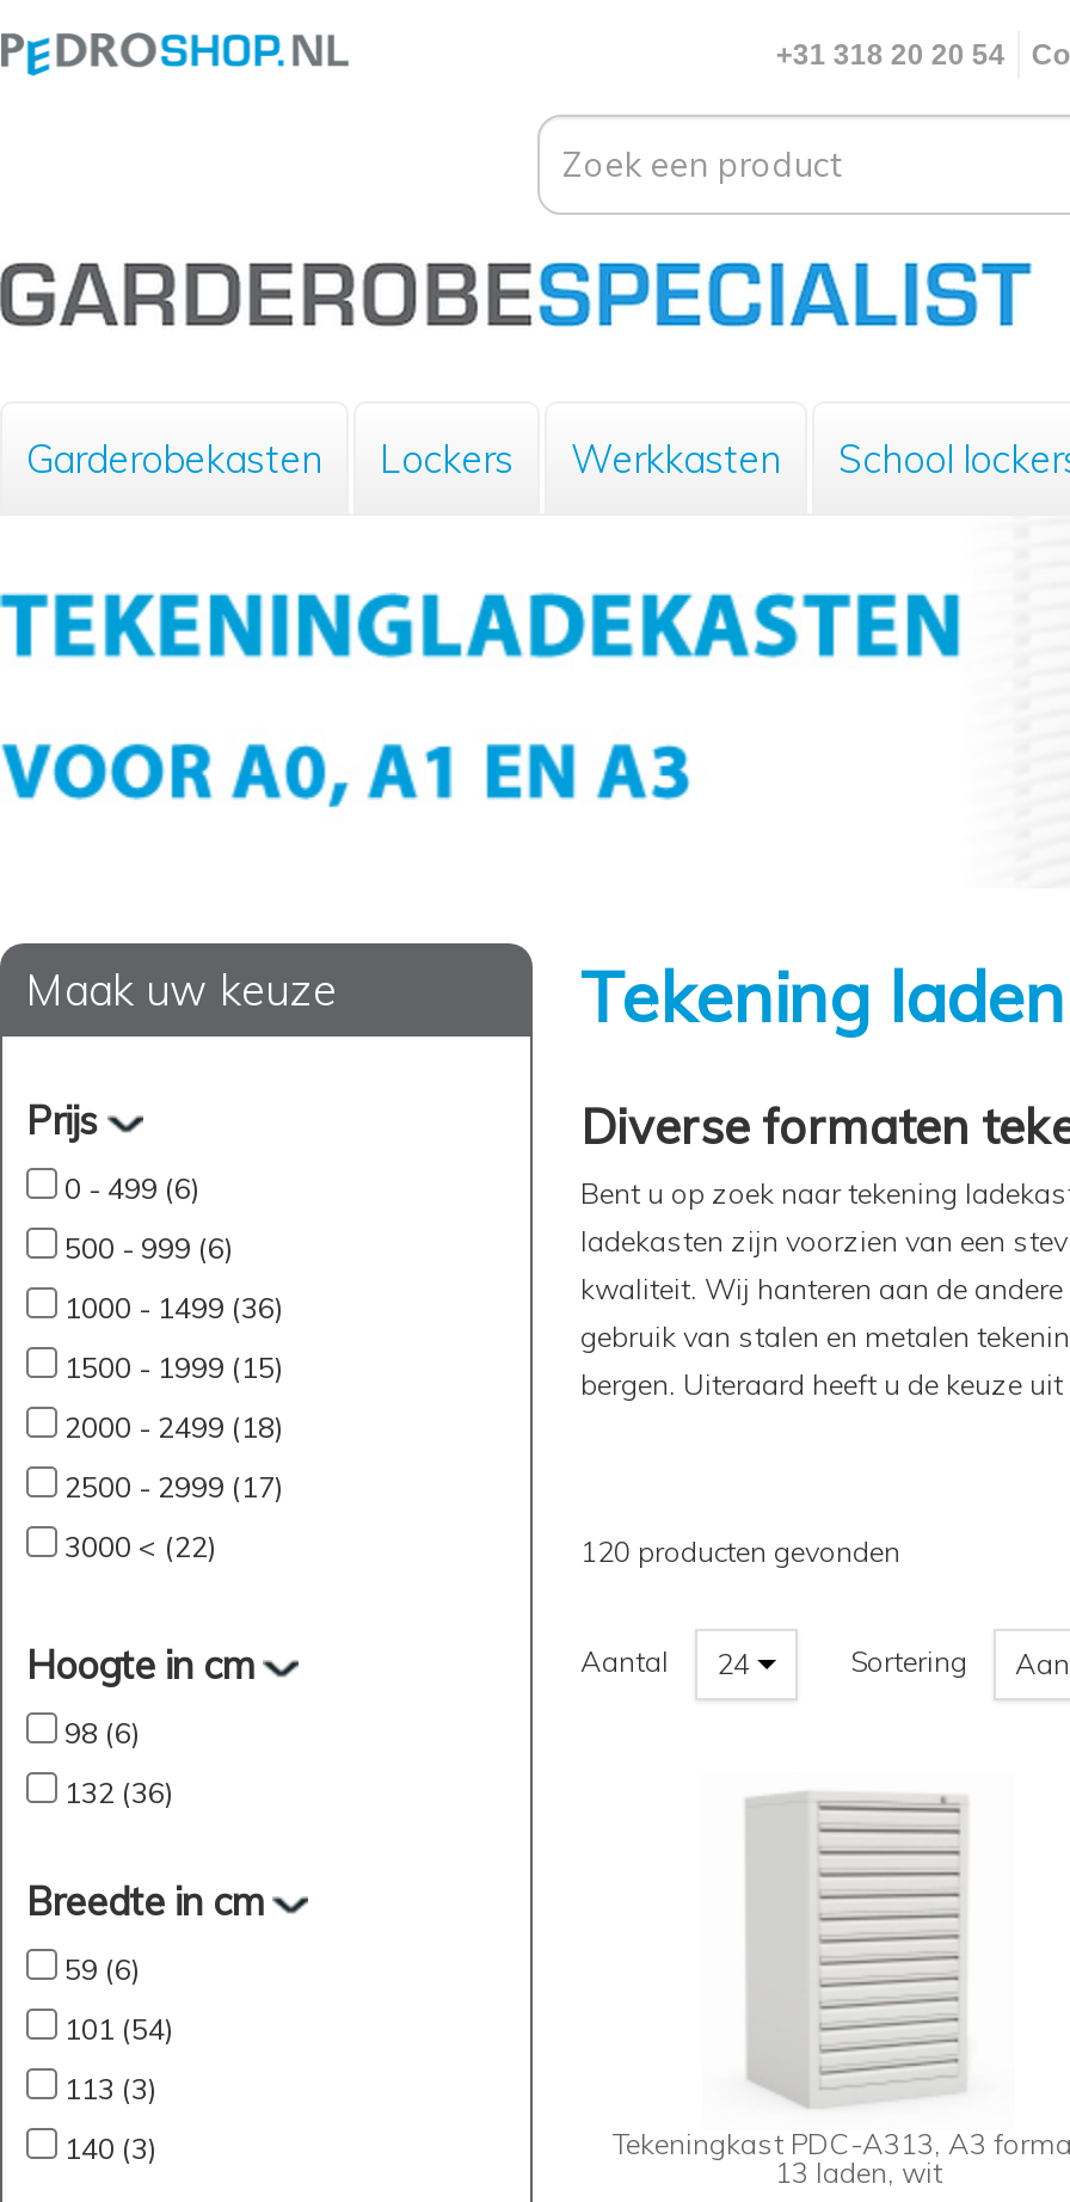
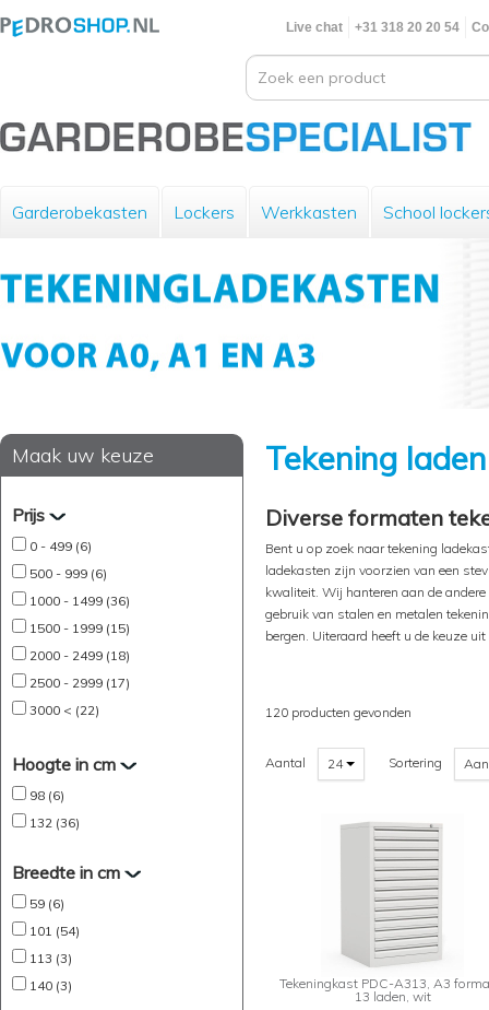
none -> [286,20,343,35] Live chat

